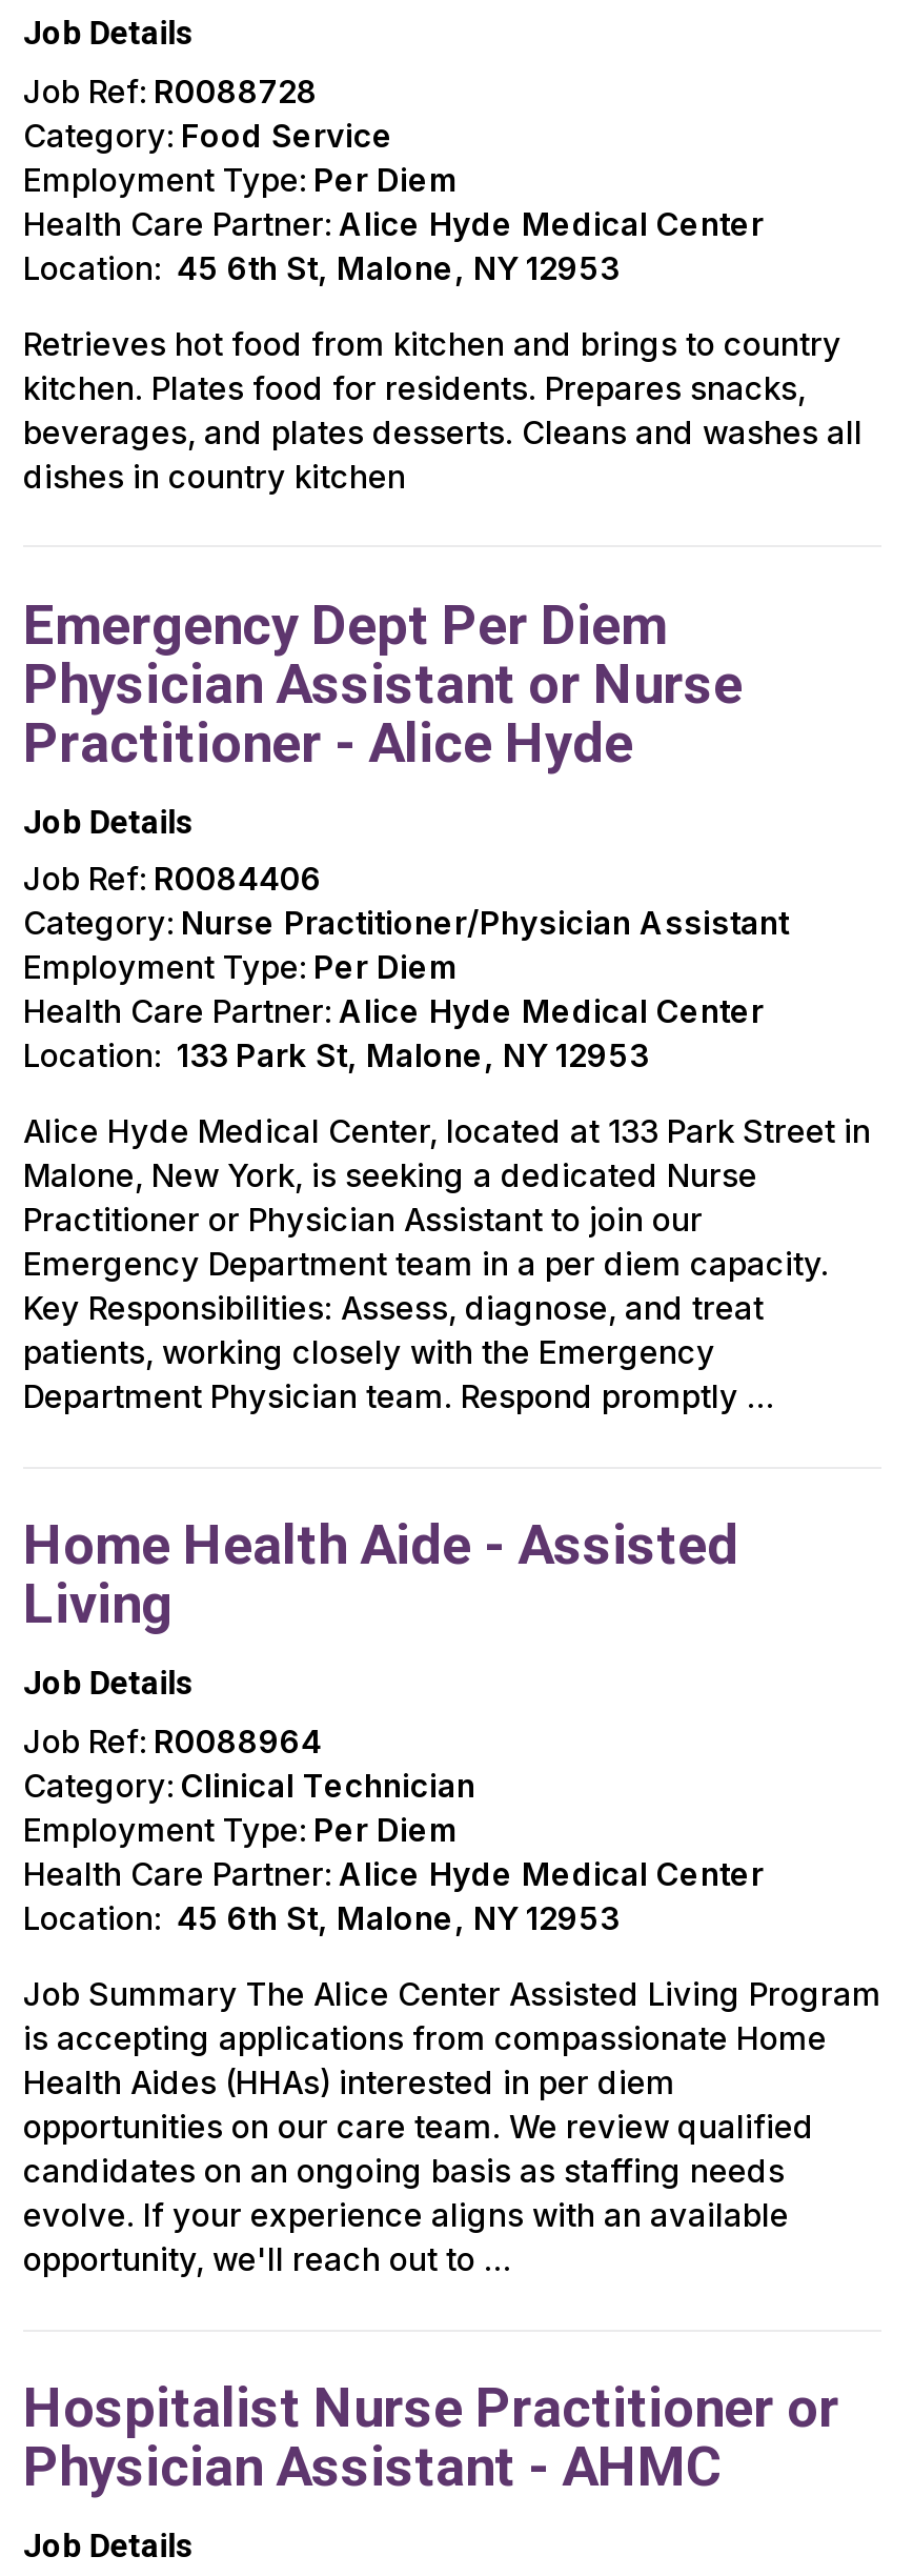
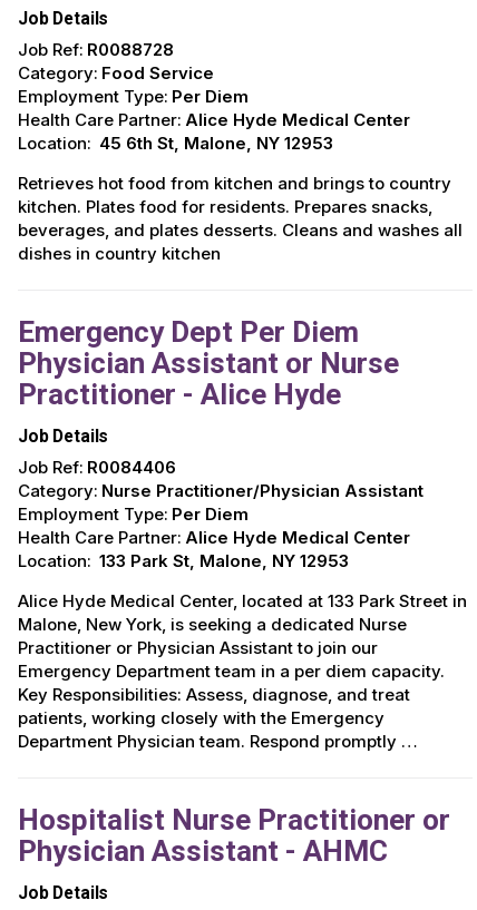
[23,1514,881,2280] Home Health Aide - Assisted | Living | Job Details | Job Ref: R0088964 | Category: Clinical Technician | Employment Type: Per Diem | Health Care Partner: Alice Hyde Medical Center | Location: 45 6th St, Malone, NY 12953 | Job Summary The Alice Center Assisted Living Program | is accepting applications from compassionate Home | Health Aides (HHAs) interested in per diem | opportunities on our care team. We review qualified | candidates on an ongoing basis as staffing needs | evolve. If your experience aligns with an available | opportunity, we'll reach out to … -> none

